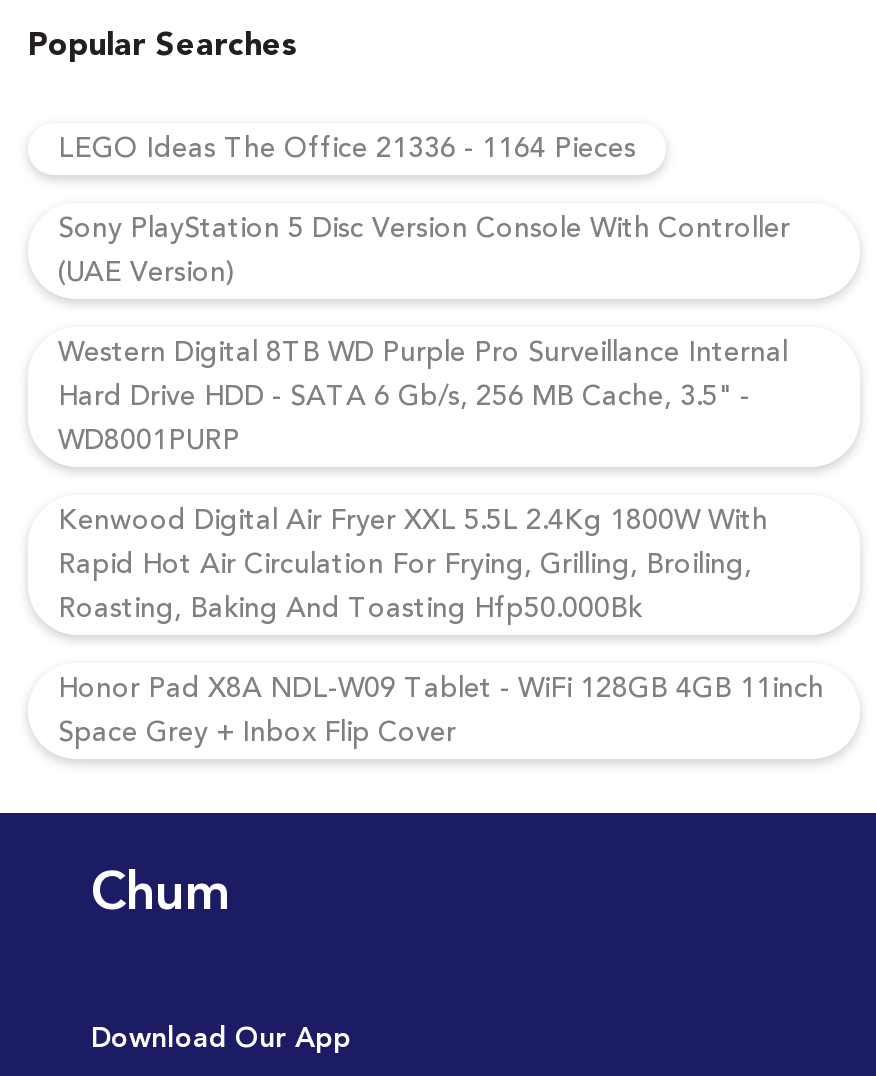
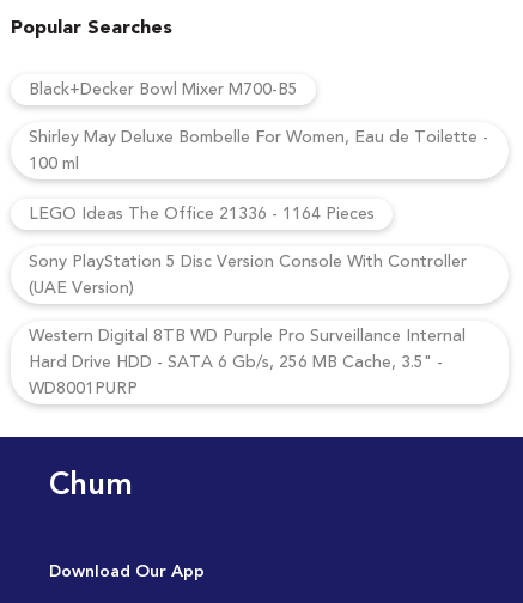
none -> [29,77,488,177] Black+Decker Bowl Mixer M700-B5 | Shirley May Deluxe Bombelle For Women, Eau de Toilette - | 100 ml
moved [58,127,790,463] -> [29,201,467,402]: LEGO Ideas The Office 21336 - 1164 Pieces | Sony PlayStation 5 Disc Version Console With Controller | (UAE Version) | Western Digital 8TB WD Purple Pro Surveillance Internal | Hard Drive HDD - SATA 6 Gb/s, 256 MB Cache, 3.5" - | WD8001PURP
[58,499,824,755] Kenwood Digital Air Fryer XXL 5.5L 2.4Kg 1800W With | Rapid Hot Air Circulation For Frying, Grilling, Broiling, | Roasting, Baking And Toasting Hfp50.000Bk | Honor Pad X8A NDL-W09 Tablet - WiFi 128GB 4GB 11inch | Space Grey + Inbox Flip Cover -> none

